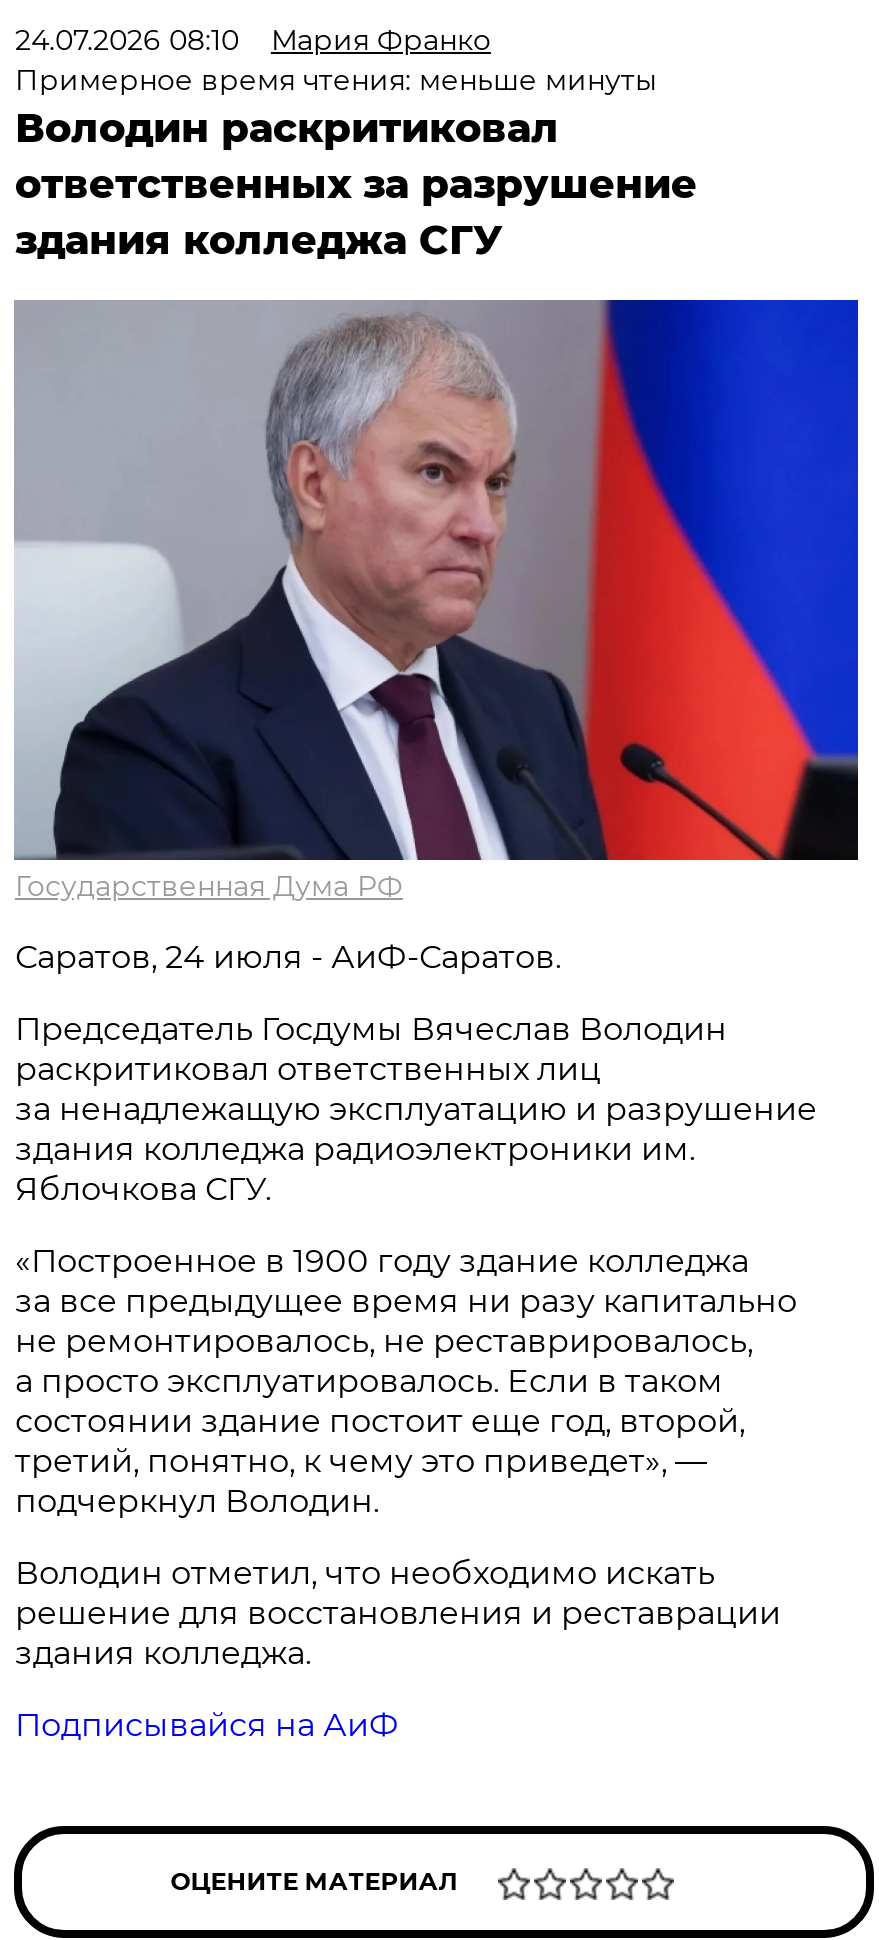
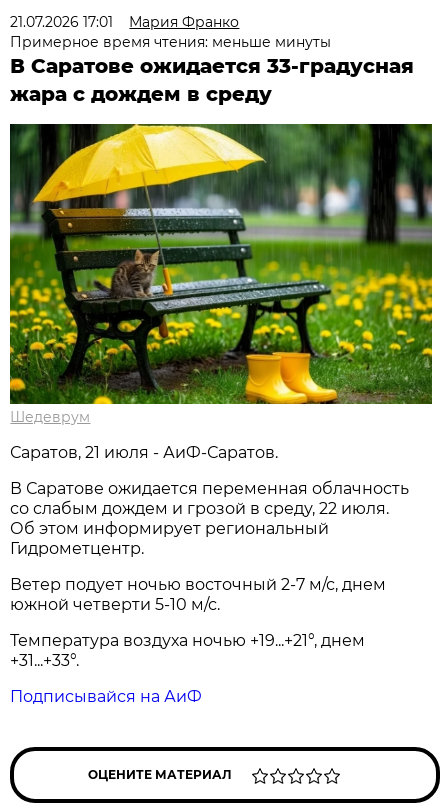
[15,22,491,58] 24.07.2026 08:10 Мария Франко -> [10,13,239,31] 21.07.2026 17:01 Мария Франко
[15,104,697,264] Володин раскритиковал | ответственных за разрушение | здания колледжа СГУ -> [10,54,414,106] В Саратове ожидается 33-градусная | жара с дождем в среду
[14,298,860,904] [image] | Государственная Дума РФ -> [9,123,433,426] [image] | Шедеврум
[15,938,561,976] Саратов, 24 июля - АиФ-Саратов. -> [10,443,278,462] Саратов, 21 июля - АиФ-Саратов.
[15,1010,817,1208] Председатель Госдумы Вячеслав Володин | раскритиковал ответственных лиц | за ненадлежащую эксплуатацию и разрушение | здания колледжа радиоэлектроники им. | Яблочкова СГУ. -> [10,479,409,558] В Саратове ожидается переменная облачность | со слабым дождем и грозой в среду, 22 июля. | Об этом информирует региональный | Гидрометцентр.
[15,1242,797,1520] «Построенное в 1900 году здание колледжа | за все предыдущее время ни разу капитально | не ремонтировалось, не реставрировалось, | а просто эксплуатировалось. Если в таком | состоянии здание постоит еще год, второй, | третий, понятно, к чему это приведет», — | подчеркнул Володин. -> [10,575,386,614] Ветер подует ночью восточный 2-7 м/с, днем | южной четверти 5-10 м/с.
[15,1554,781,1672] Володин отметил, что необходимо искать | решение для восстановления и реставрации | здания колледжа. -> [10,631,365,670] Температура воздуха ночью +19...+21°, днем | +31...+33°.

